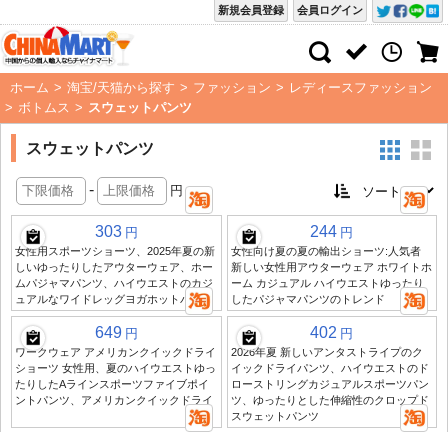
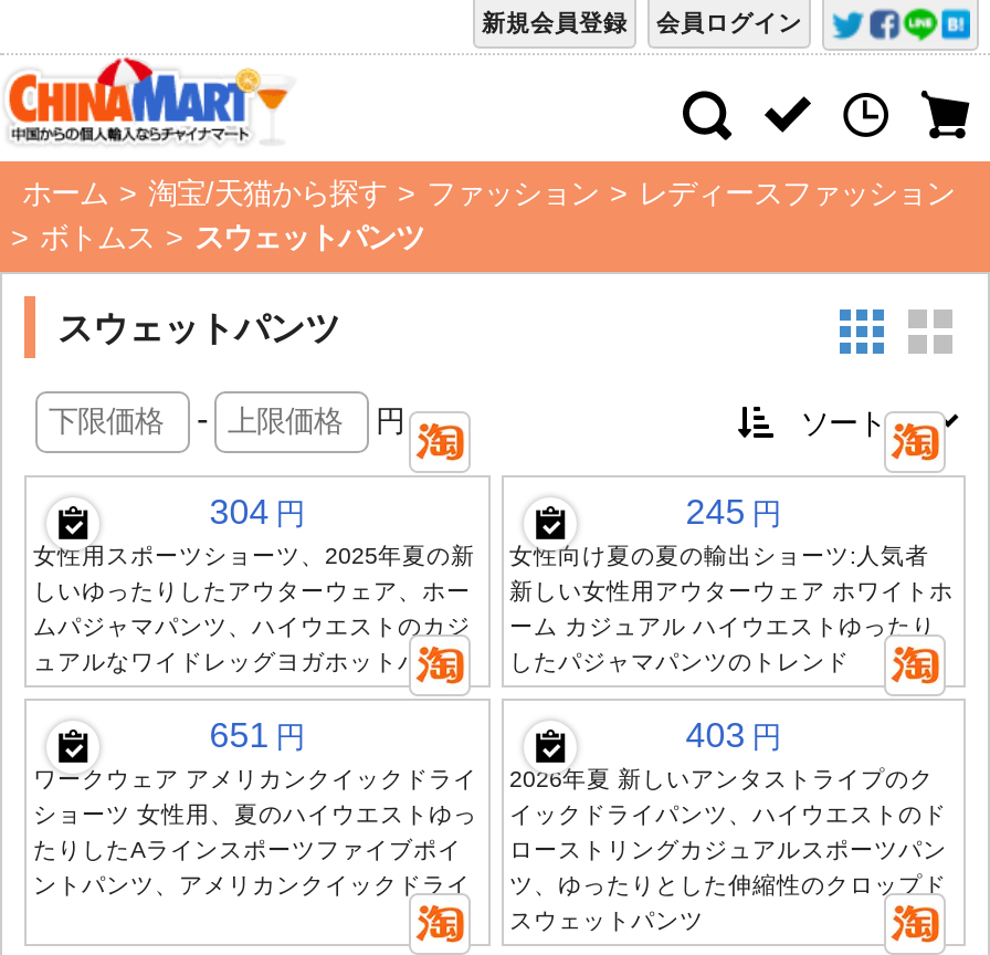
[95,223,138,240] 303 円 -> [209,493,305,531] 304 円
[310,223,353,240] 244 円 -> [685,493,781,531] 245 円
[95,324,138,341] 649 円 -> [209,716,305,754] 651 円
[310,324,353,341] 402 円 -> [685,716,781,754] 403 円

